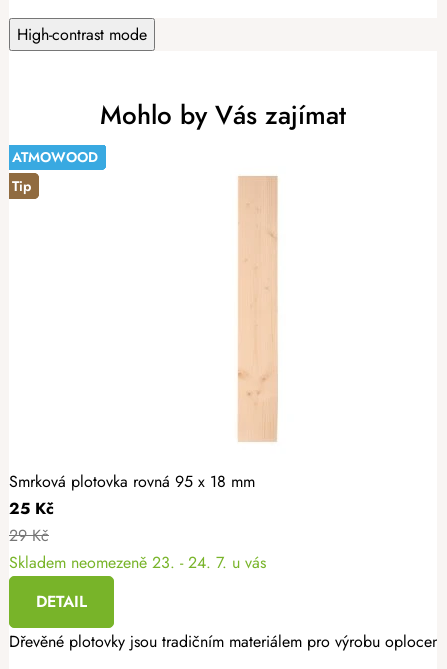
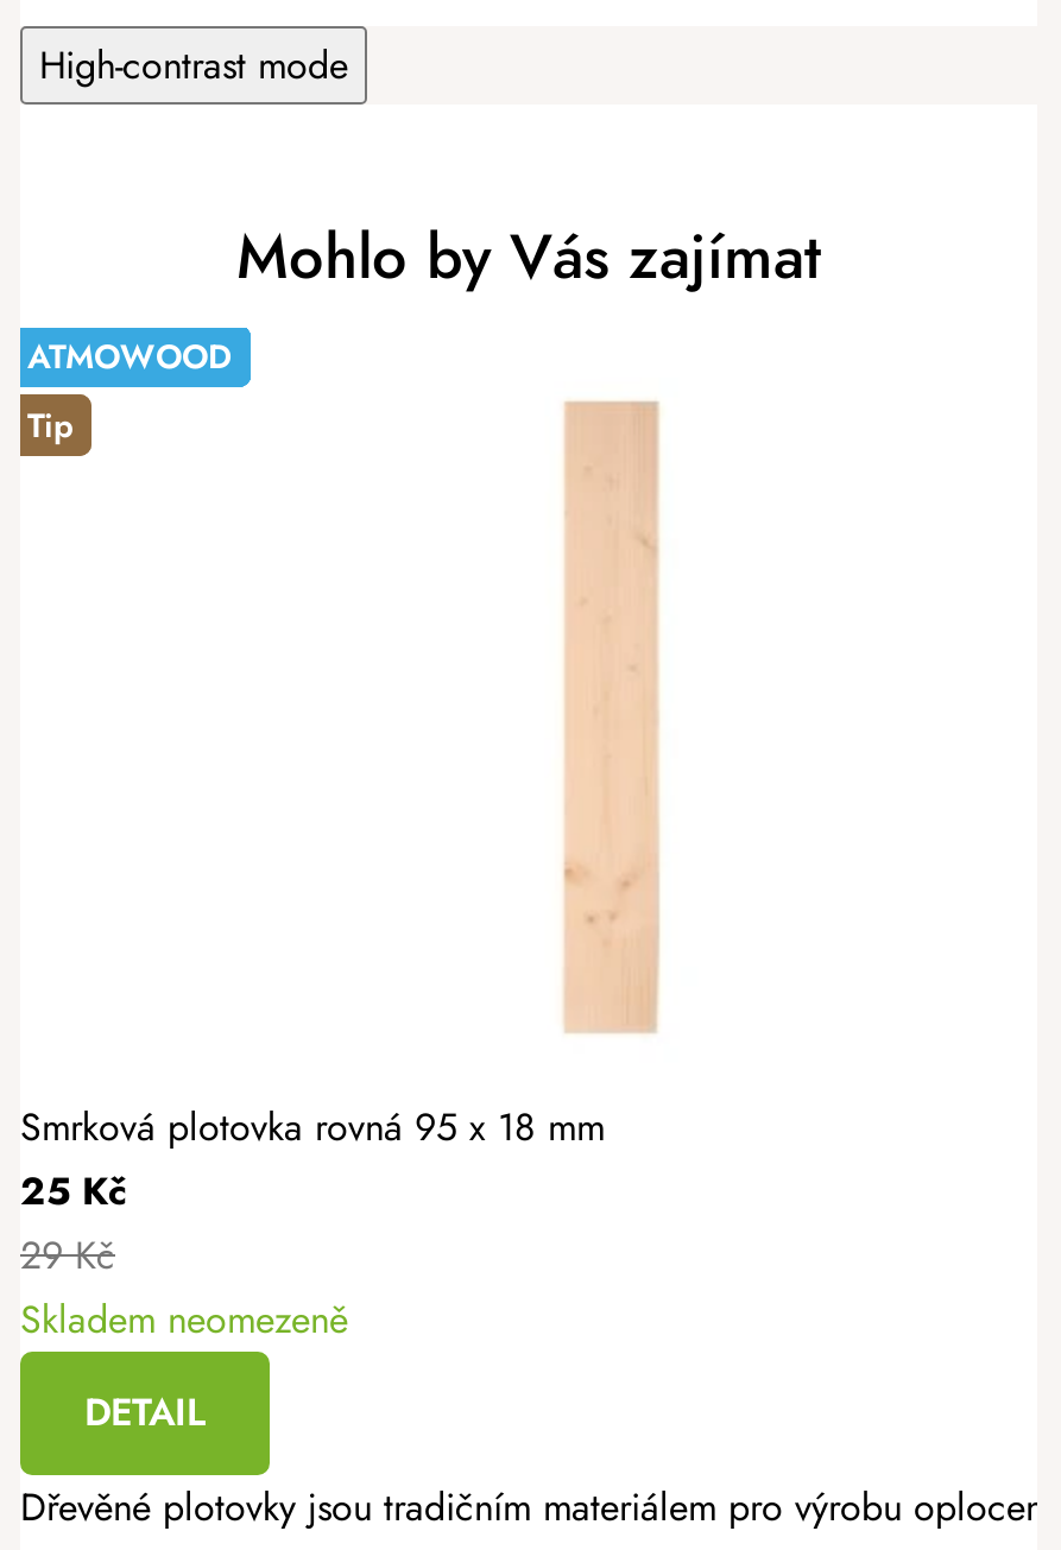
[9,551,266,574] Skladem neomezeně 23. - 24. 7. u vás -> [20,1292,348,1347] Skladem neomezeně

